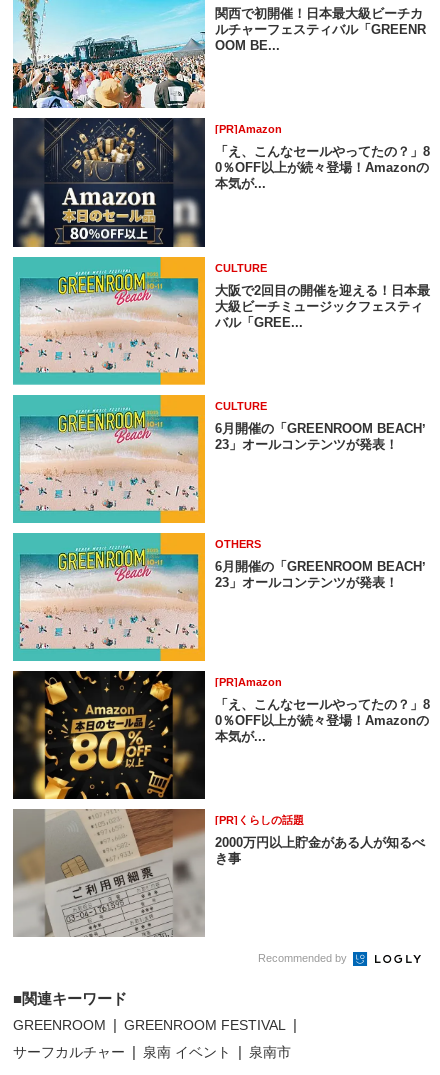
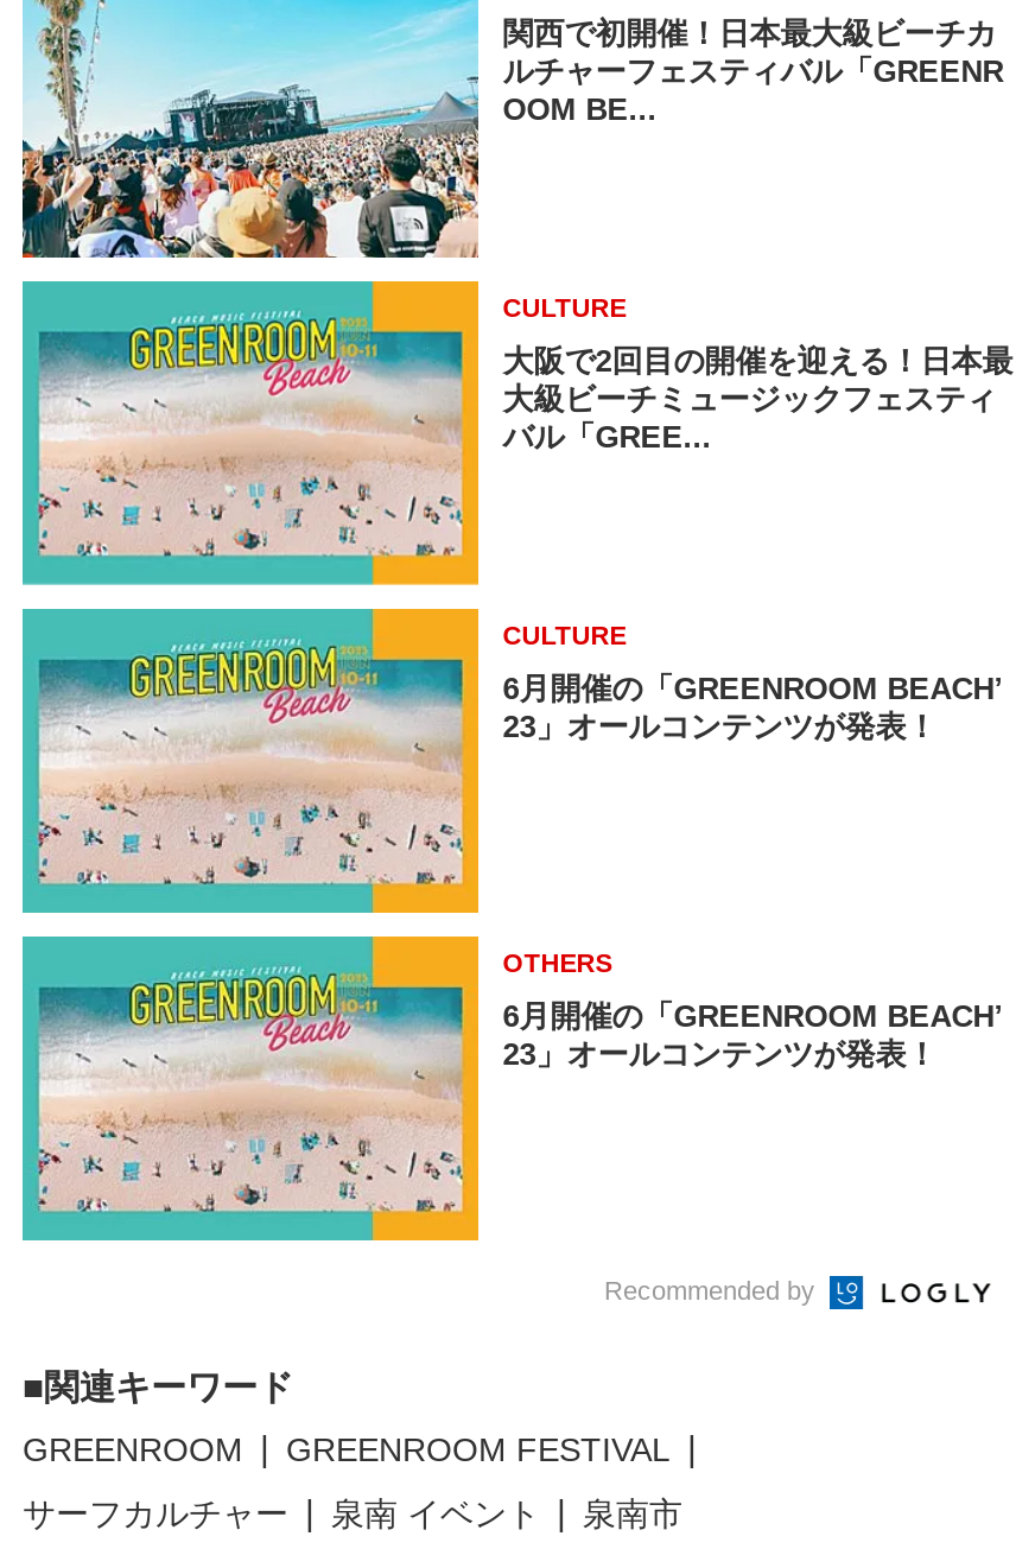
[12,117,430,248] [image] | [PR]Amazon | 「え、こんなセールやってたの？」8 | 0％OFF以上が続々登場！Amazonの | 本気が... -> none
[12,670,430,800] [image] | [PR]Amazon | 「え、こんなセールやってたの？」8 | 0％OFF以上が続々登場！Amazonの | 本気が... -> none
[13,808,425,938] [image] | [PR]くらしの話題 | 2000万円以上貯金がある人が知るべ | き事 -> none

